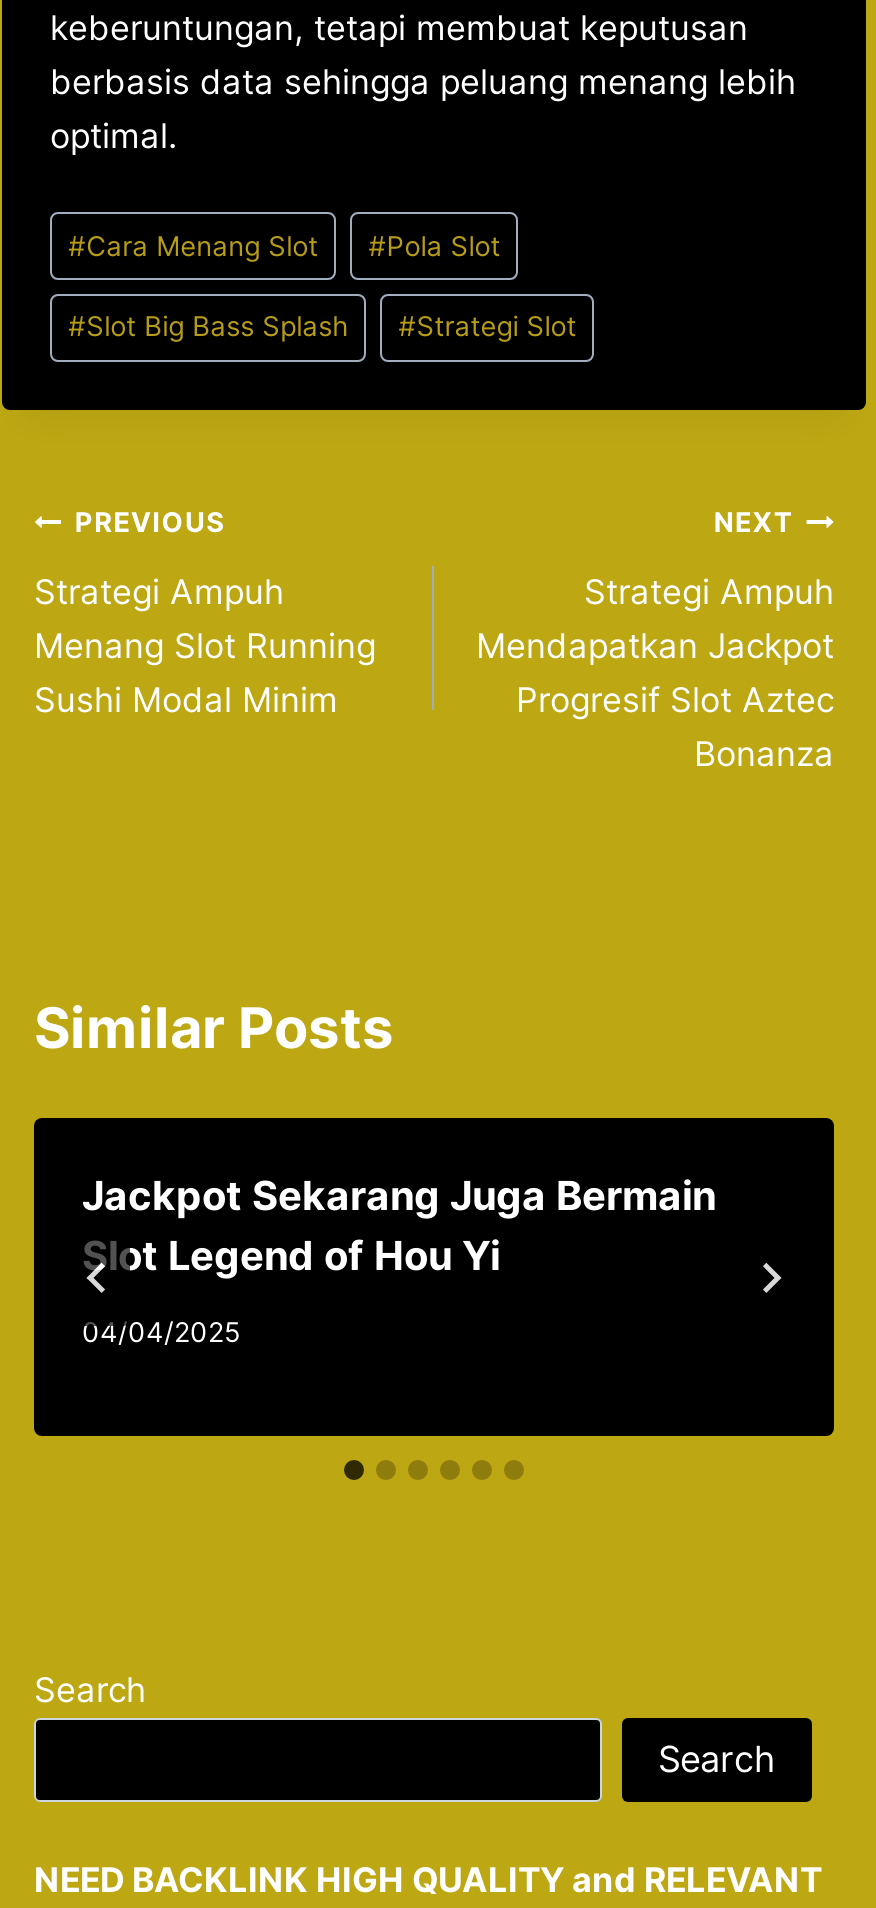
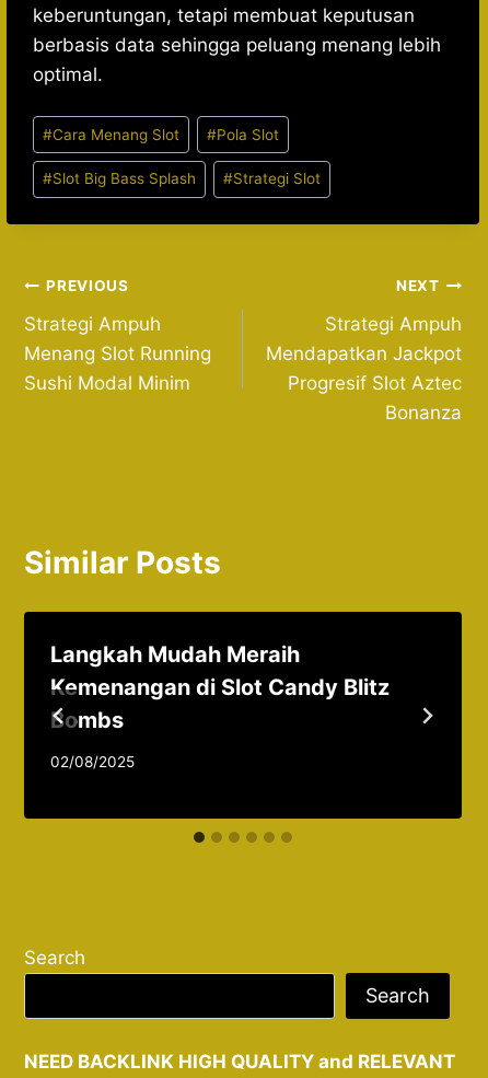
[82,1171,716,1279] Jackpot Sekarang Juga Bermain | Slot Legend of Hou Yi -> [50,641,390,733] Langkah Mudah Meraih | Kemenangan di Slot Candy Blitz | Bombs
[82,1317,240,1349] 04/04/2025 -> [50,753,135,771] 02/08/2025

